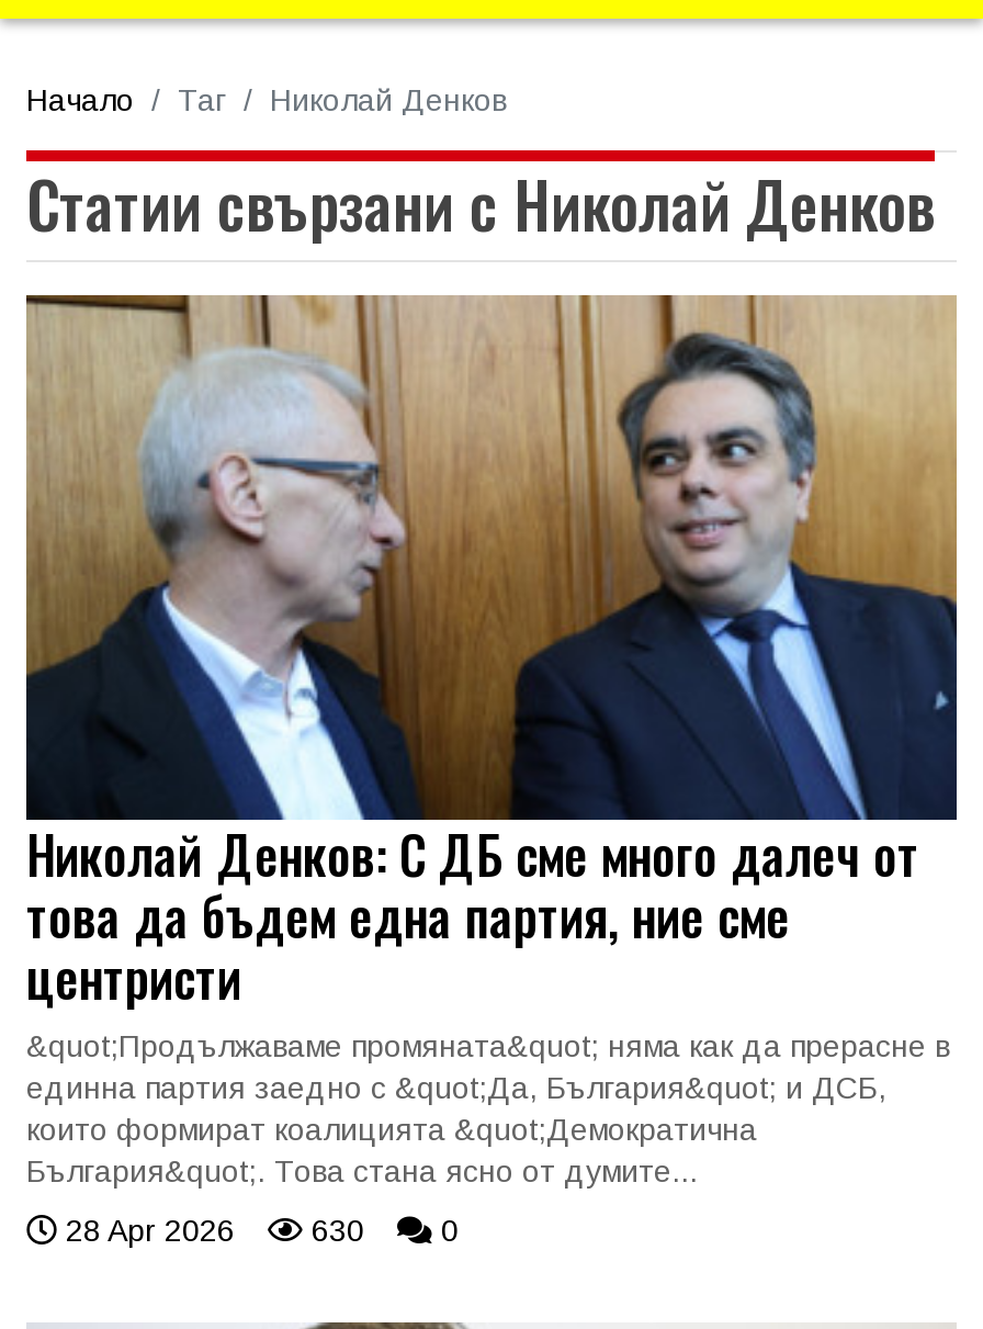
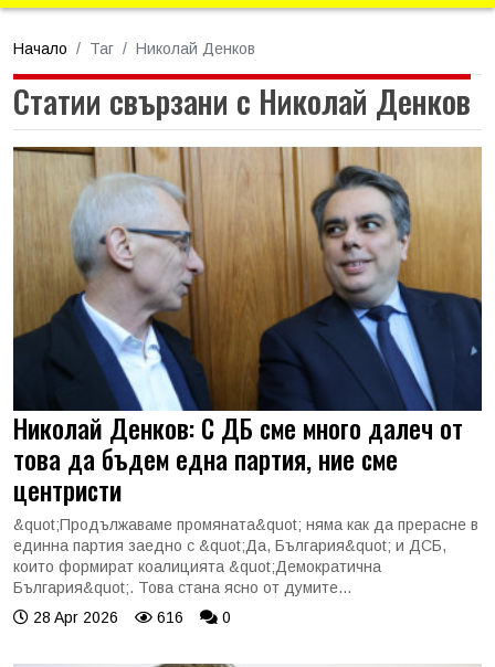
[57,1212,459,1247] 28 Apr 2026 630 0 -> [29,608,231,626] 28 Apr 2026 616 0

